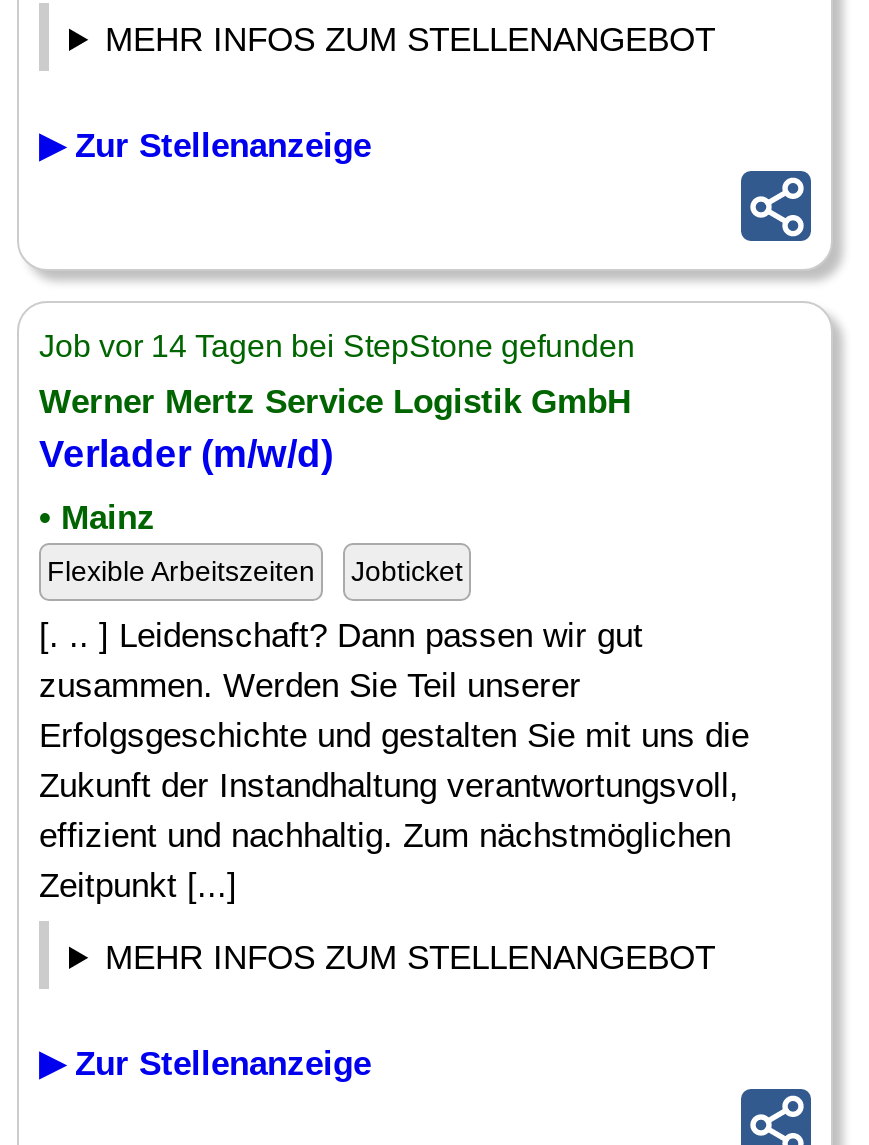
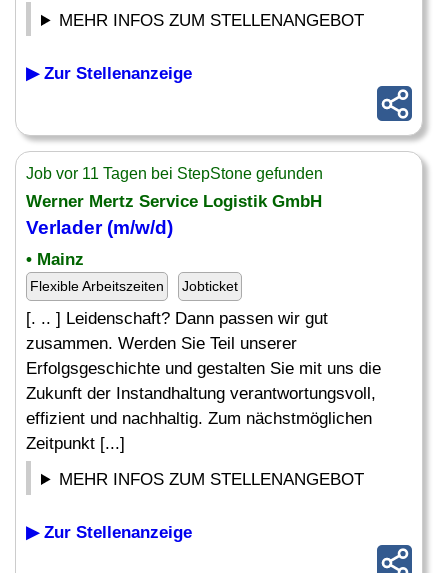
[39,329,635,363] Job vor 14 Tagen bei StepStone gefunden -> [26,165,323,182] Job vor 11 Tagen bei StepStone gefunden

